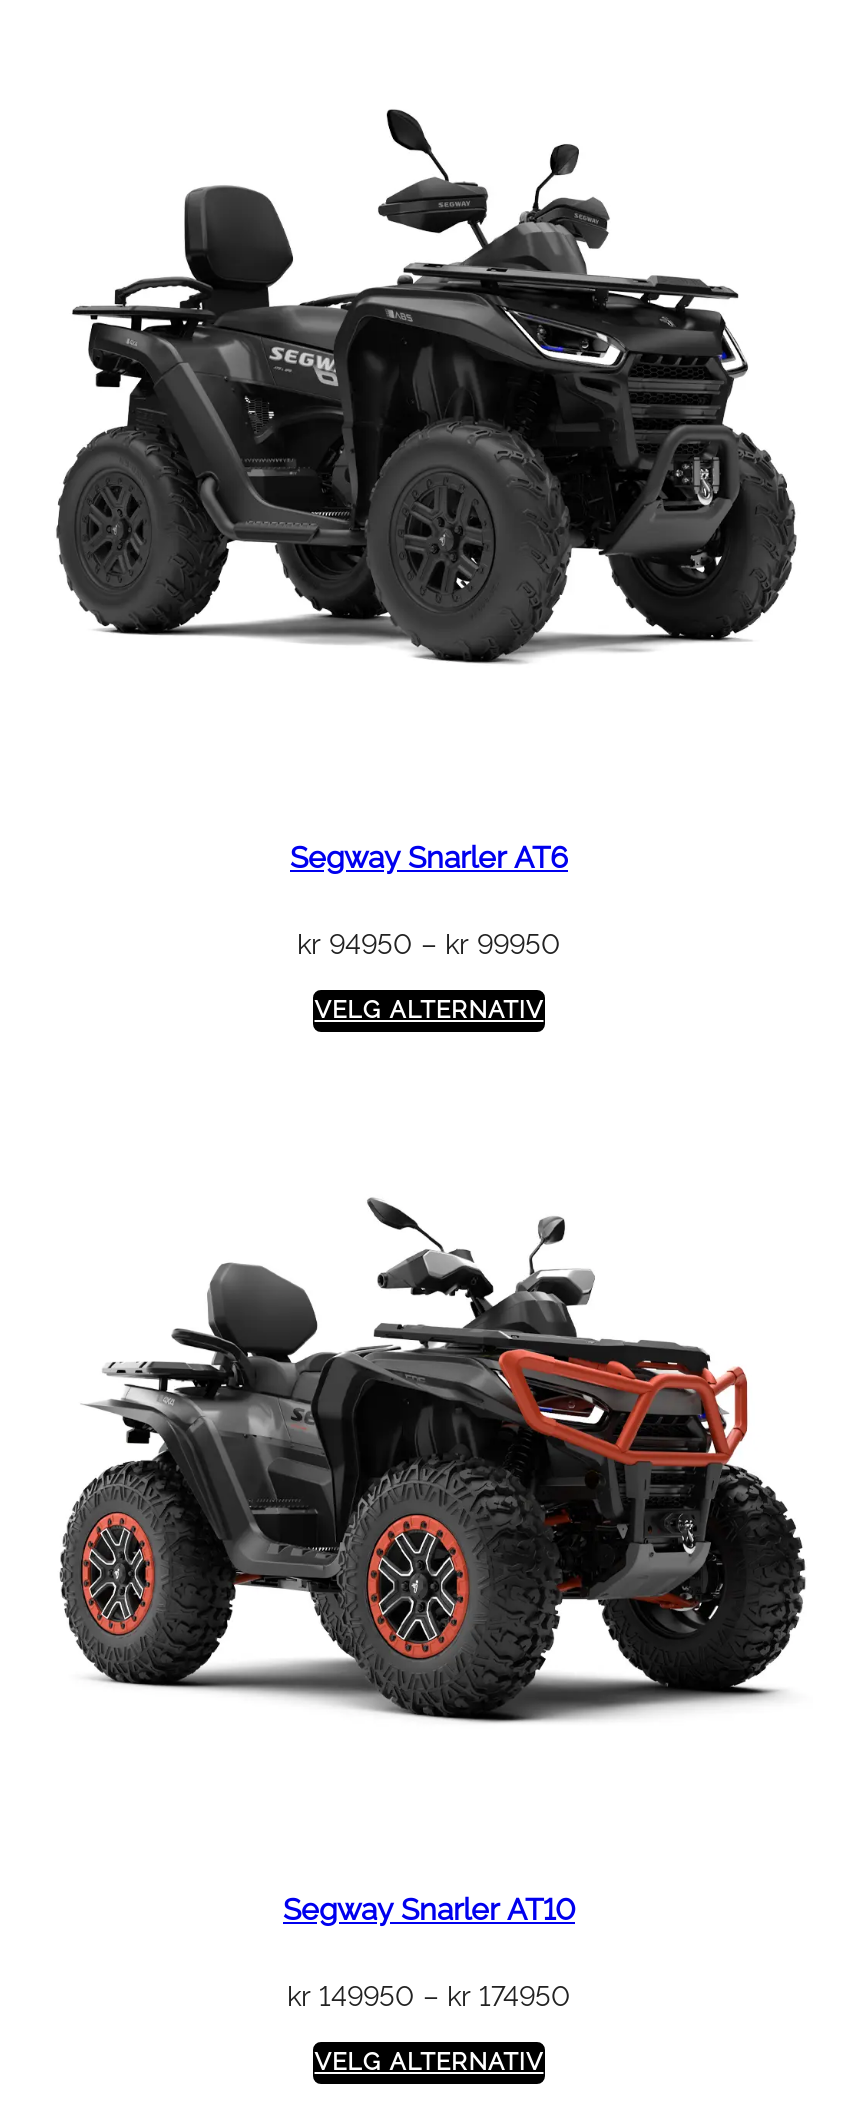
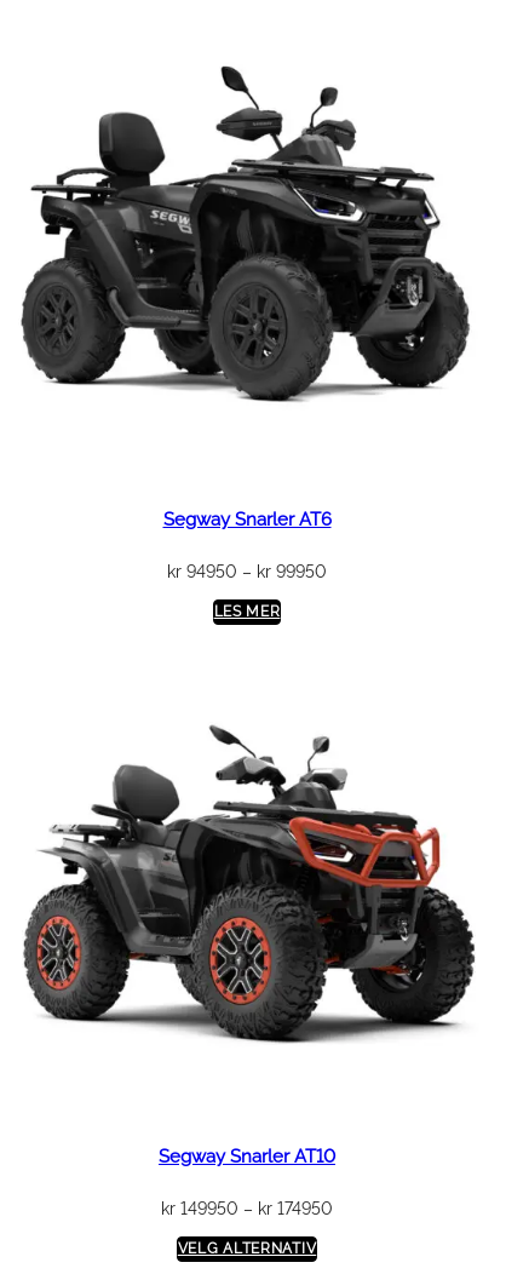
[315,997,543,1025] VELG ALTERNATIV -> [214,603,280,620] LES MER

